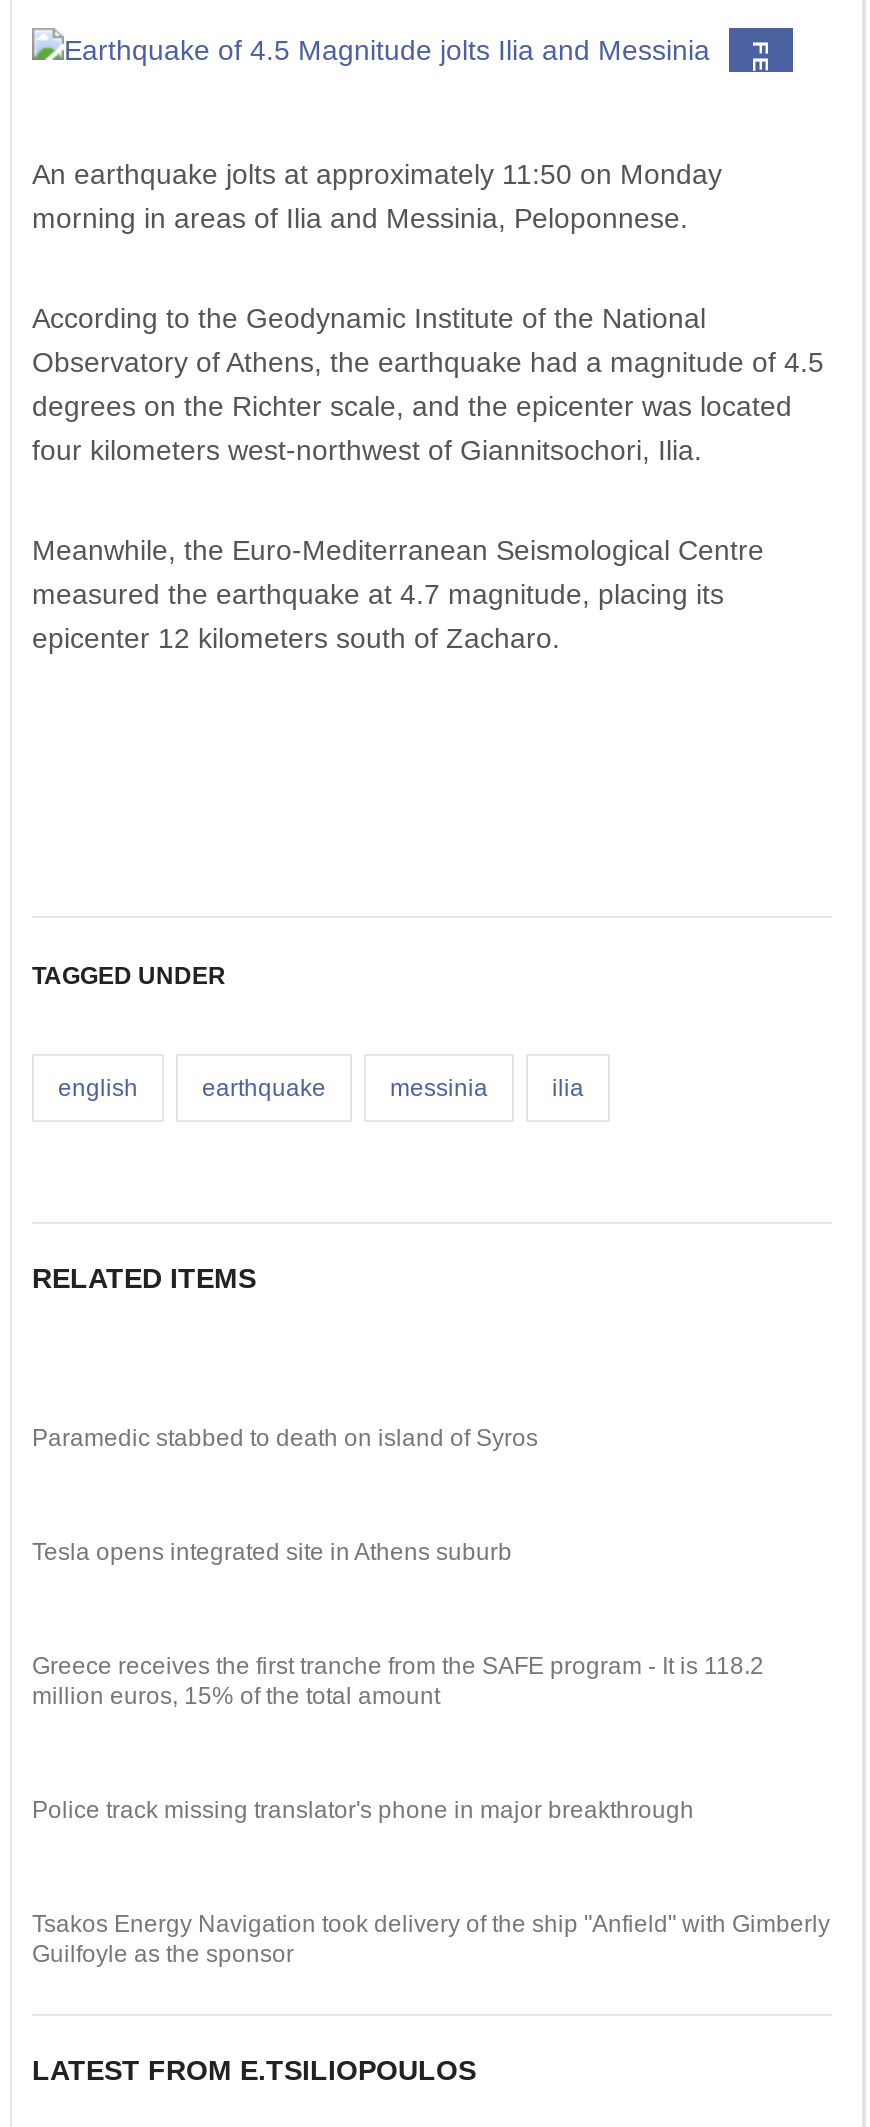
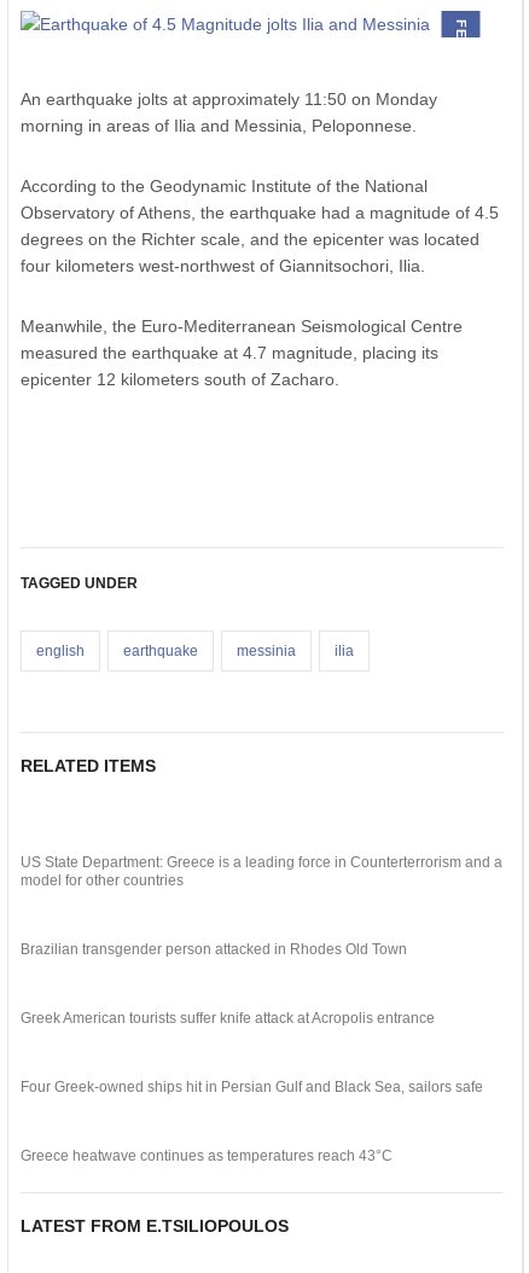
[32,1424,538,1452] Paramedic stabbed to death on island of Syros -> [21,854,502,889] US State Department: Greece is a leading force in Counterterrorism and a | model for other countries
[32,1538,512,1566] Tesla opens integrated site in Athens suburb -> [21,941,407,958] Brazilian transgender person attacked in Rhodes Old Town
[32,1652,764,1710] Greece receives the first tranche from the SAFE program - It is 118.2 | million euros, 15% of the total amount -> [21,1010,435,1027] Greek American tourists suffer knife attack at Acropolis entrance
[32,1796,694,1824] Police track missing translator's phone in major breakthrough -> [21,1079,483,1095] Four Greek-owned ships hit in Persian Gulf and Black Sea, sailors safe
[32,1910,830,1968] Tsakos Energy Navigation took delivery of the ship "Anfield" with Gimberly | Guilfoyle as the sponsor -> [21,1147,393,1164] Greece heatwave continues as temperatures reach 43°C

